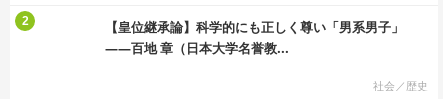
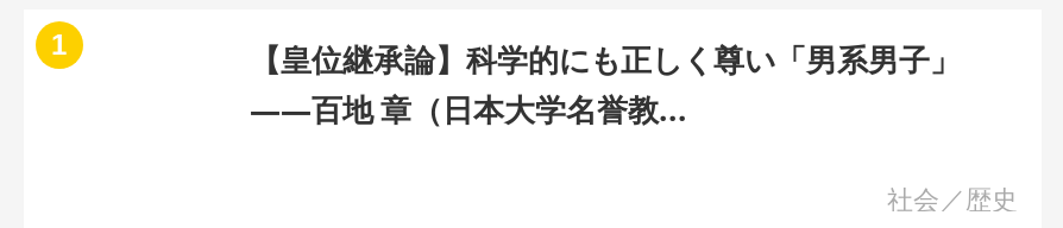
[21,14,28,28] 2 -> [51,28,68,62] 1

